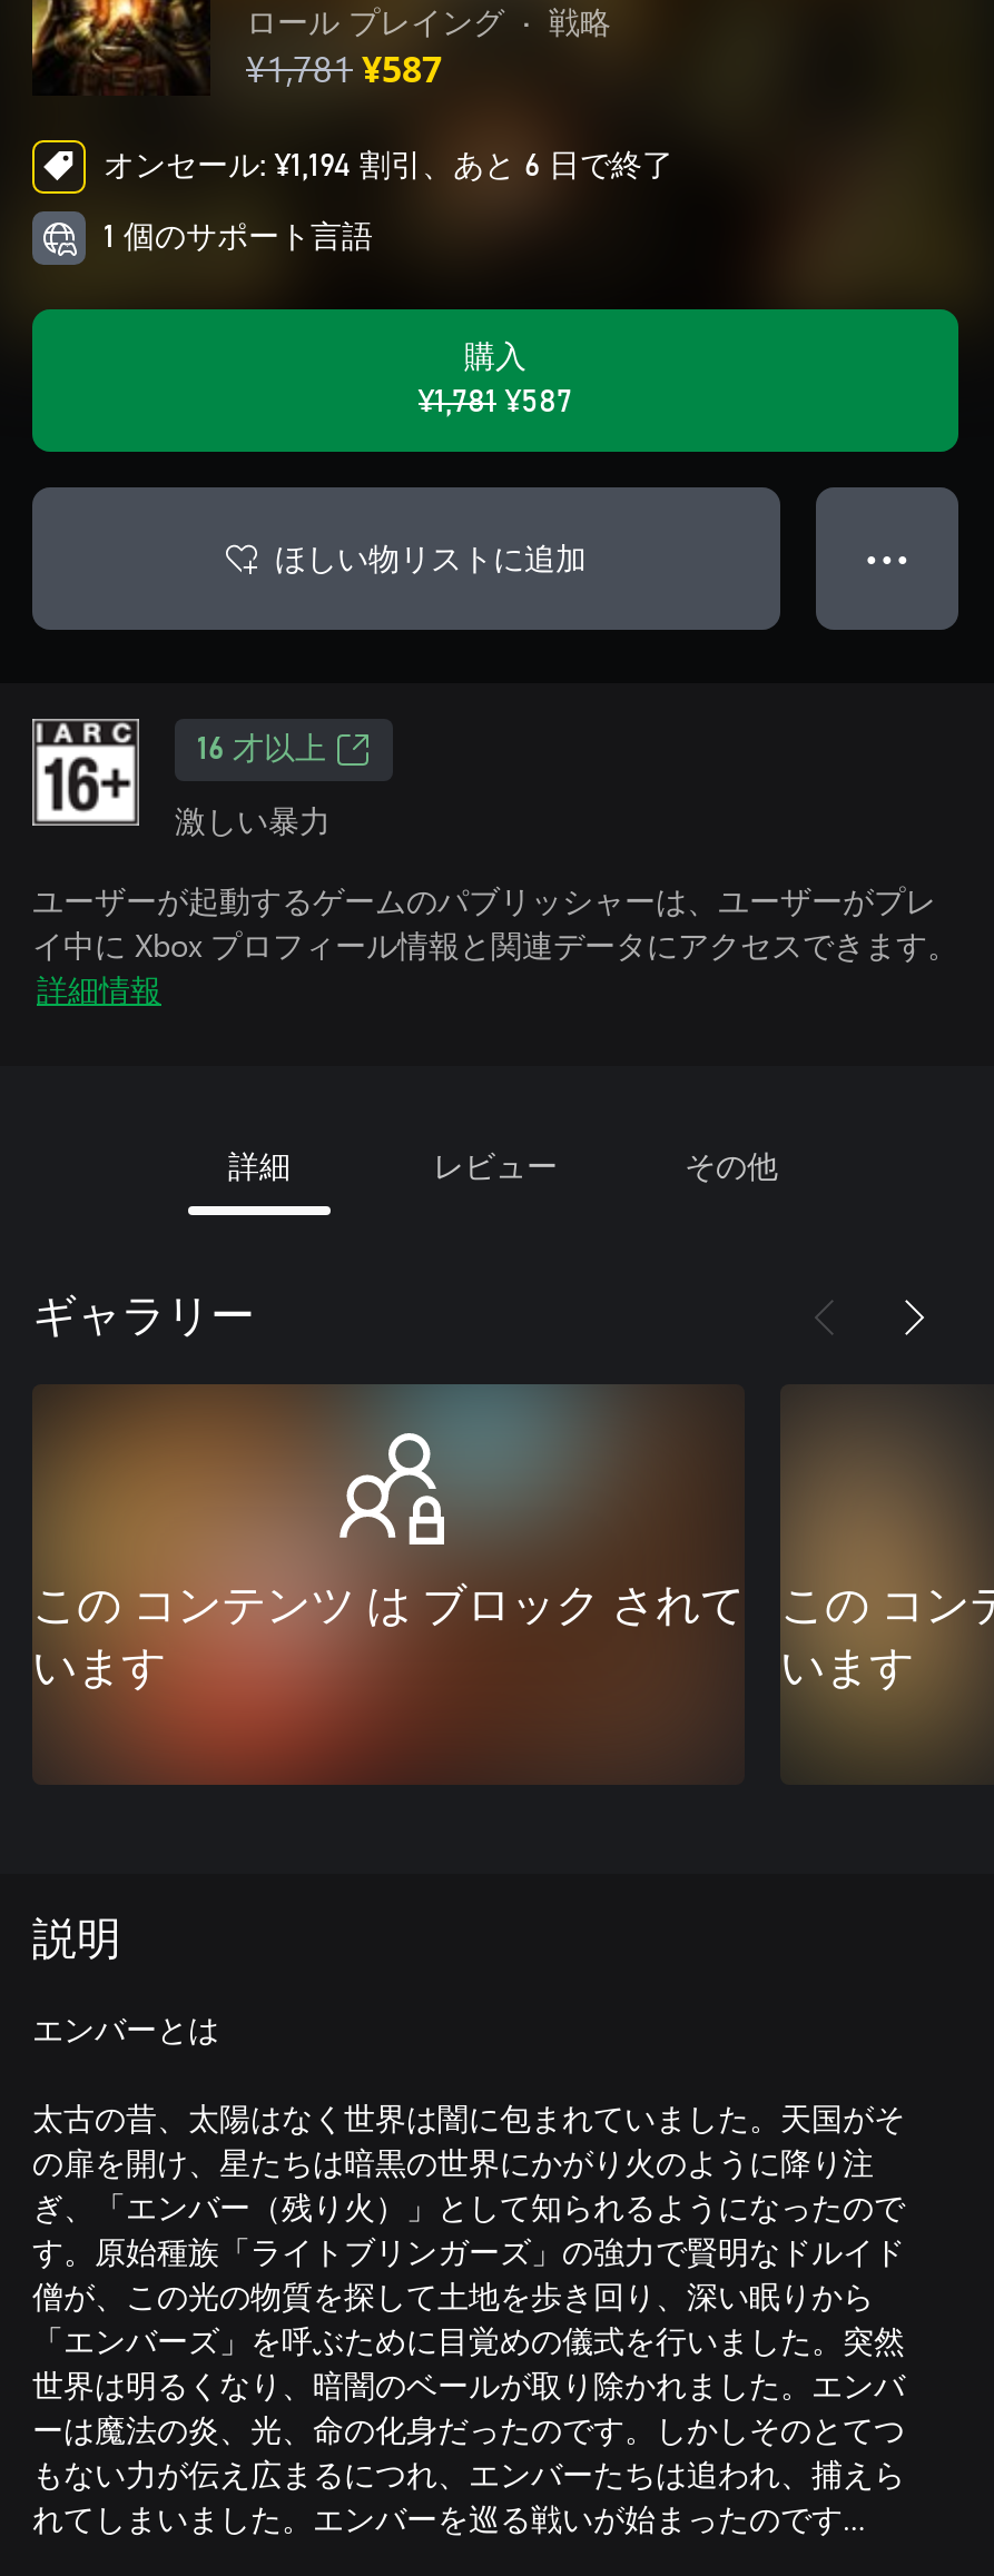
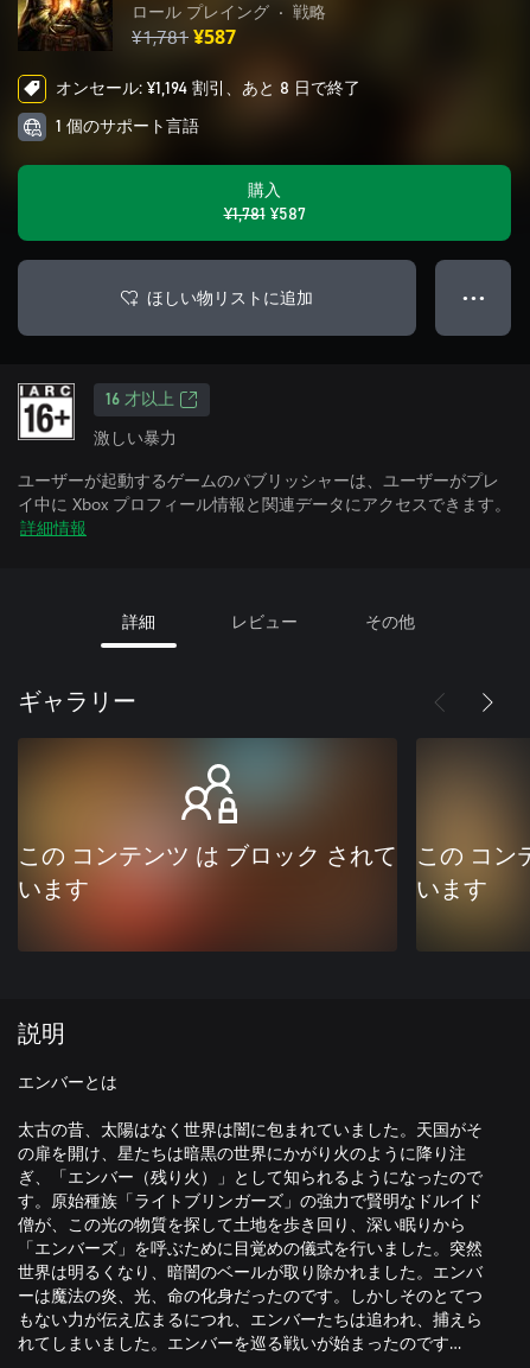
[104,151,673,182] オンセール: ¥1,194 割引、あと 6 日で終了 -> [56,81,360,97] オンセール: ¥1,194 割引、あと 8 日で終了

